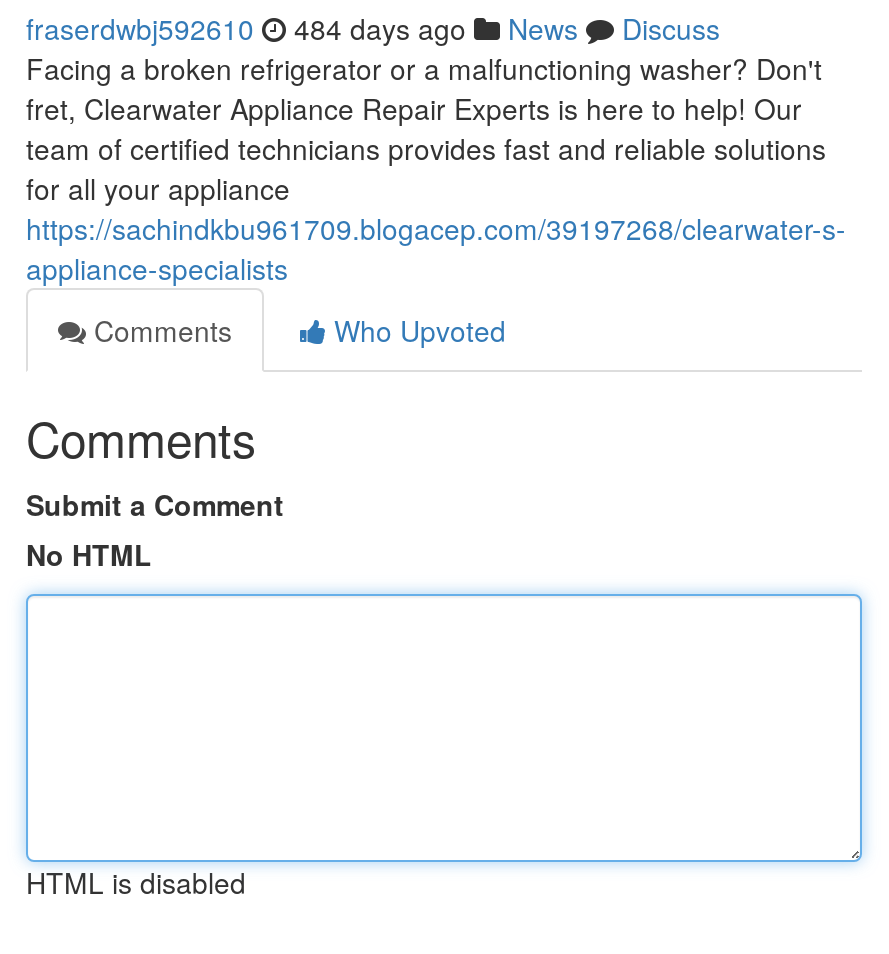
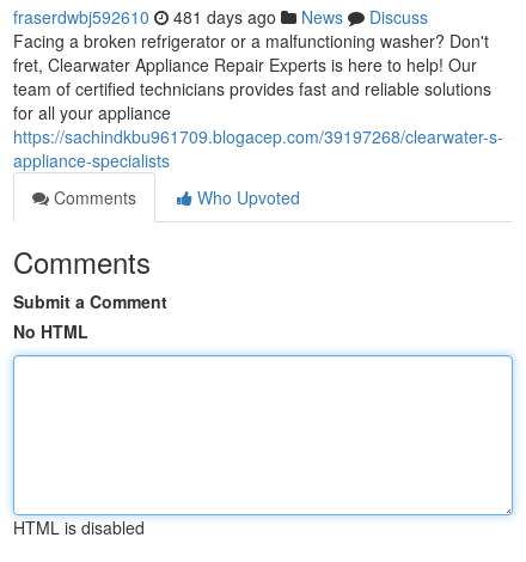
[26,8,720,48] fraserdwbj592610 484 days ago News Discuss -> [13,5,428,29] fraserdwbj592610 481 days ago News Discuss

